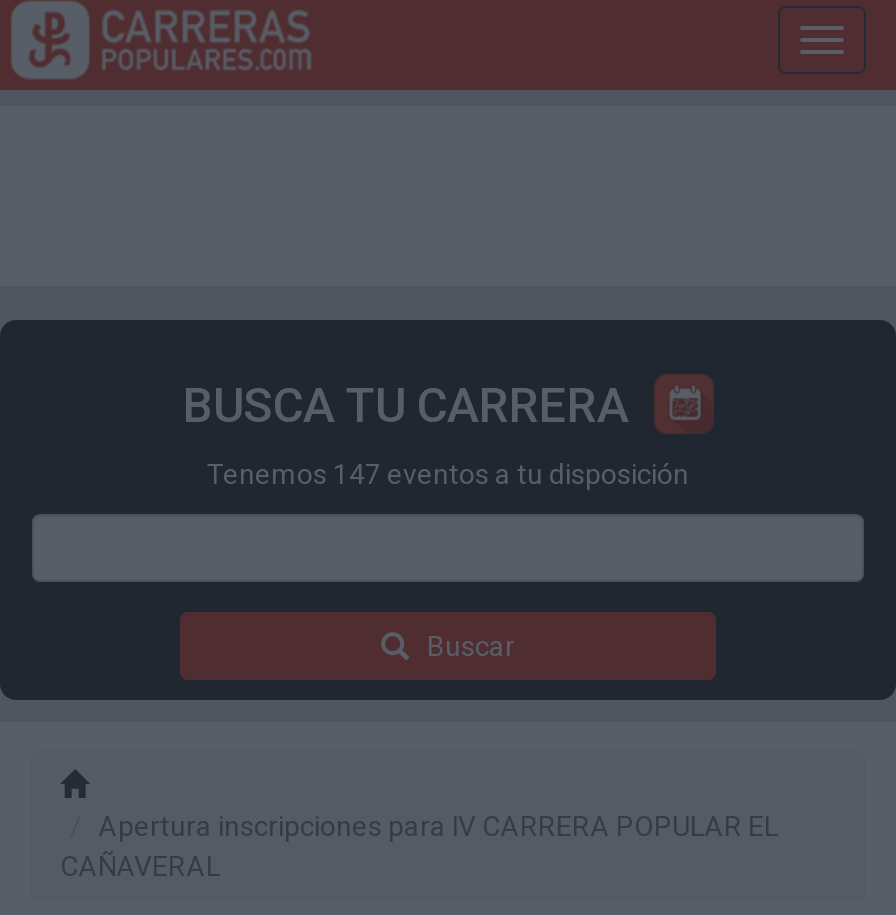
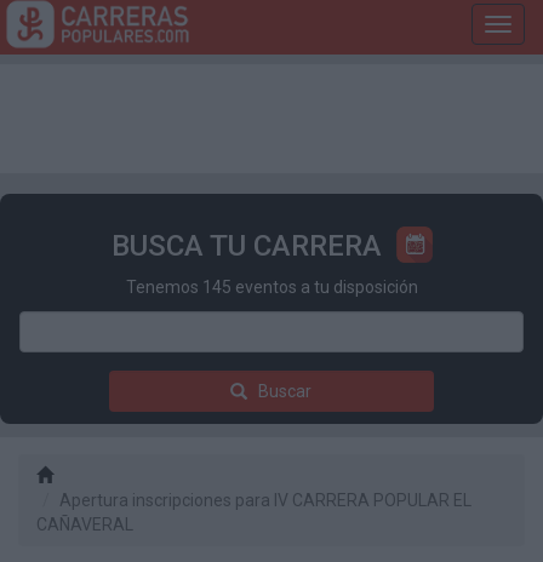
[207,458,689,490] Tenemos 147 eventos a tu disposición -> [125,278,418,297] Tenemos 145 eventos a tu disposición

